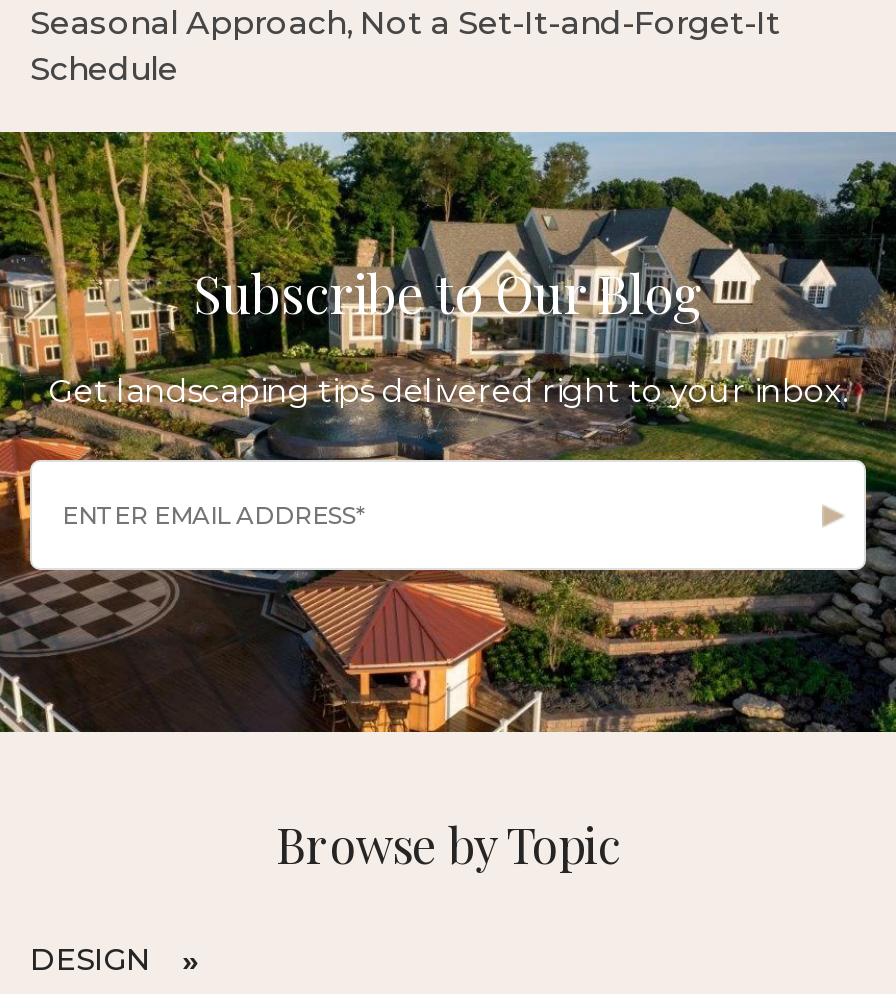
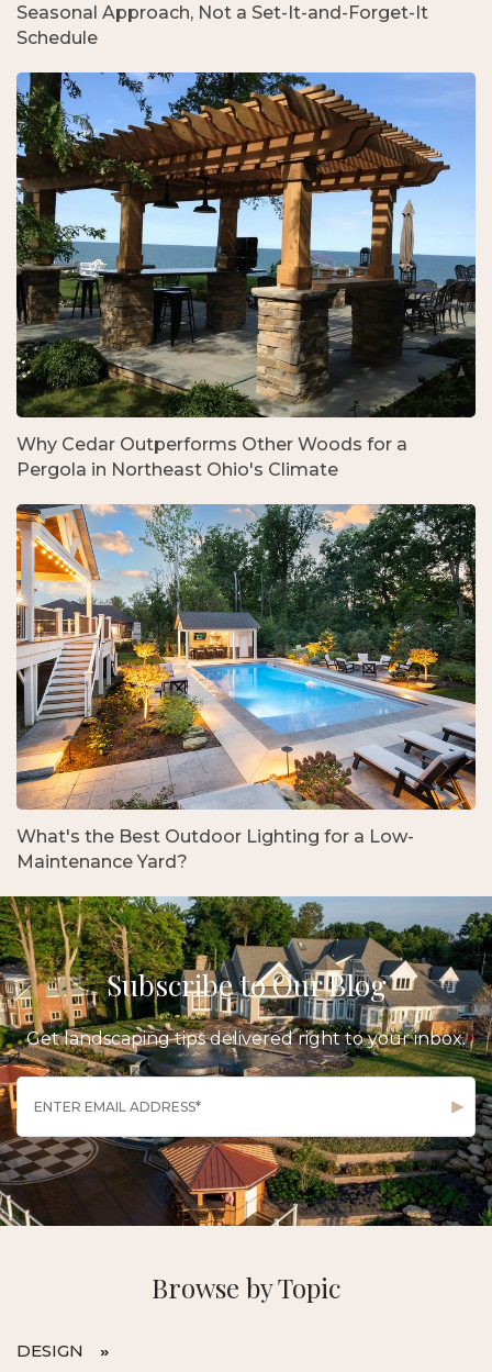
none -> [15,71,477,480] [image] | Why Cedar Outperforms Other Woods for a | Pergola in Northeast Ohio's Climate
none -> [15,503,477,872] [image] | What's the Best Outdoor Lighting for a Low- | Maintenance Yard?

